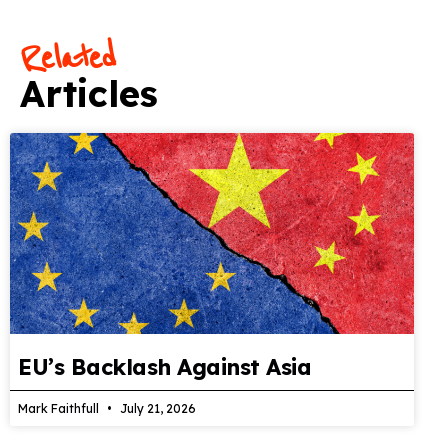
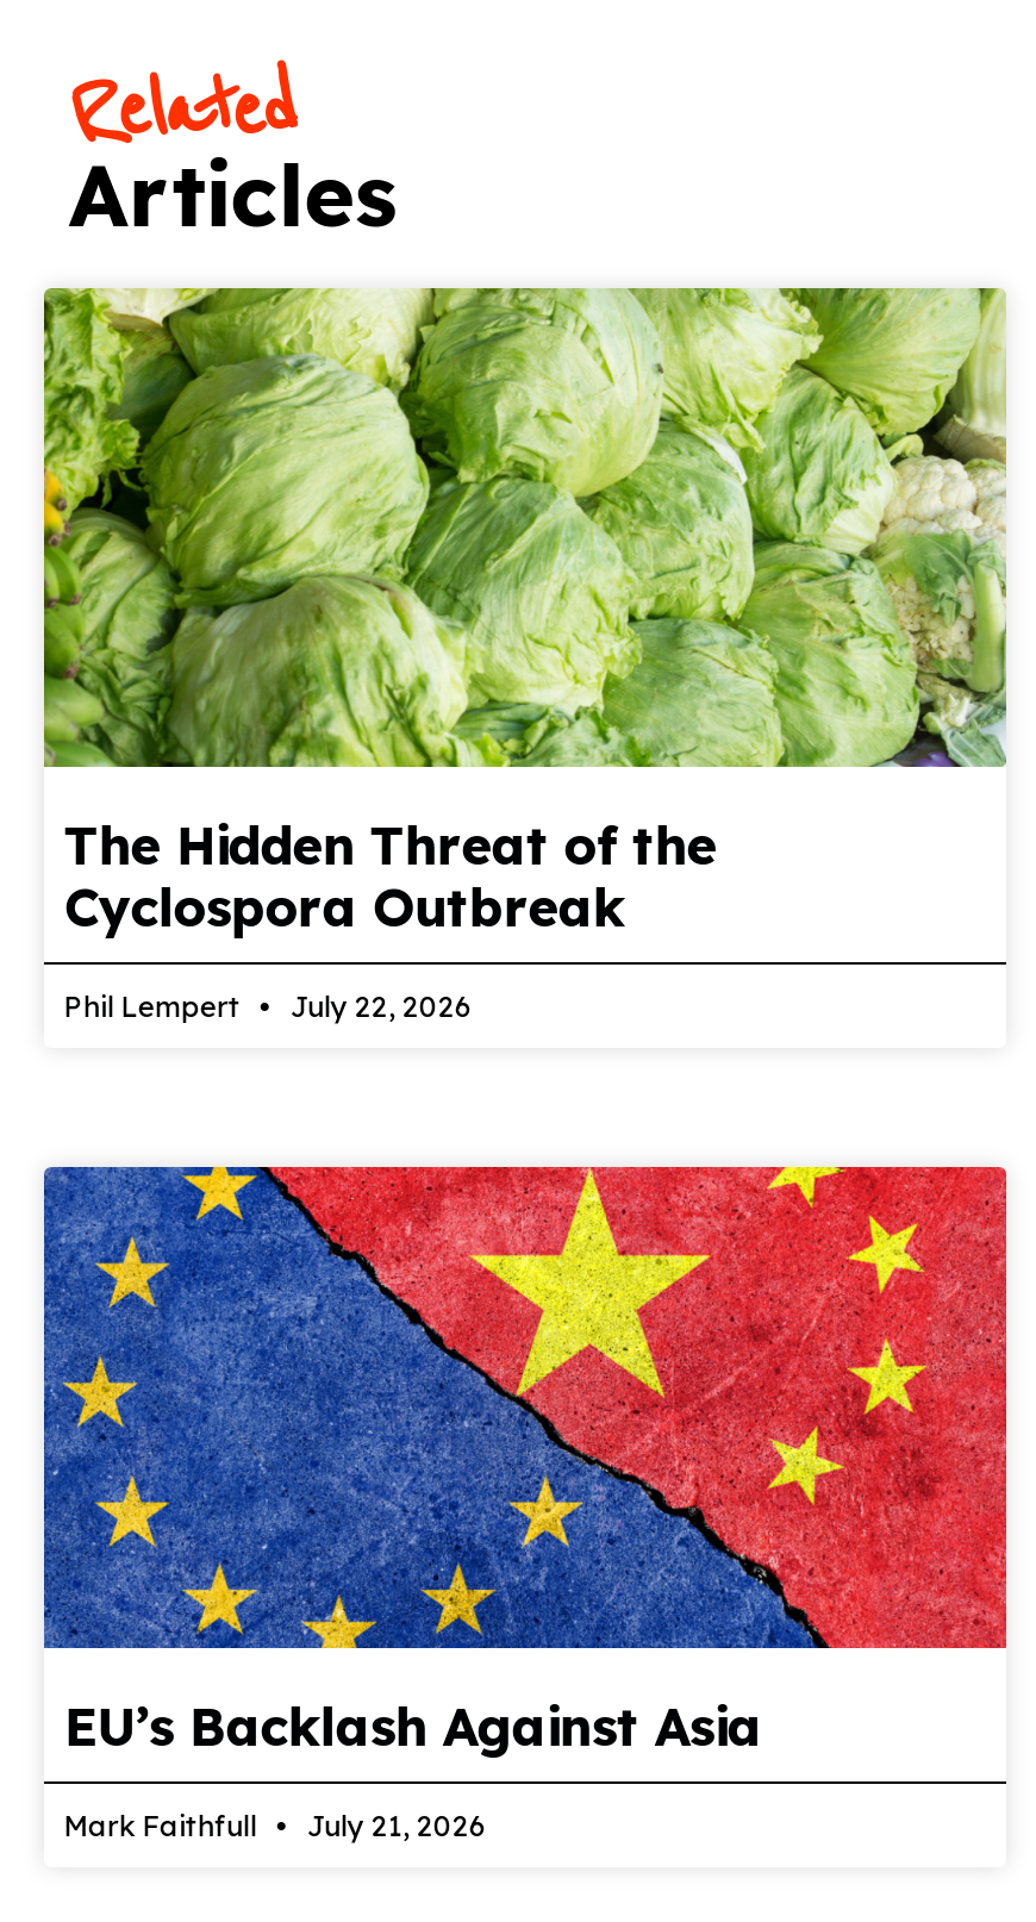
none -> [42,286,1009,1025] [image] | The Hidden Threat of the | Cyclospora Outbreak | Phil Lempert | July 22, 2026

